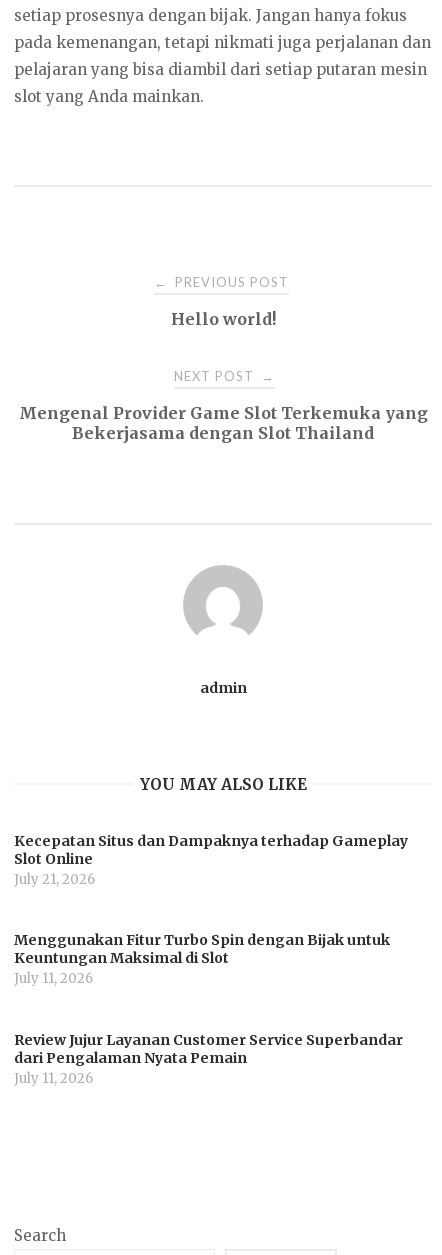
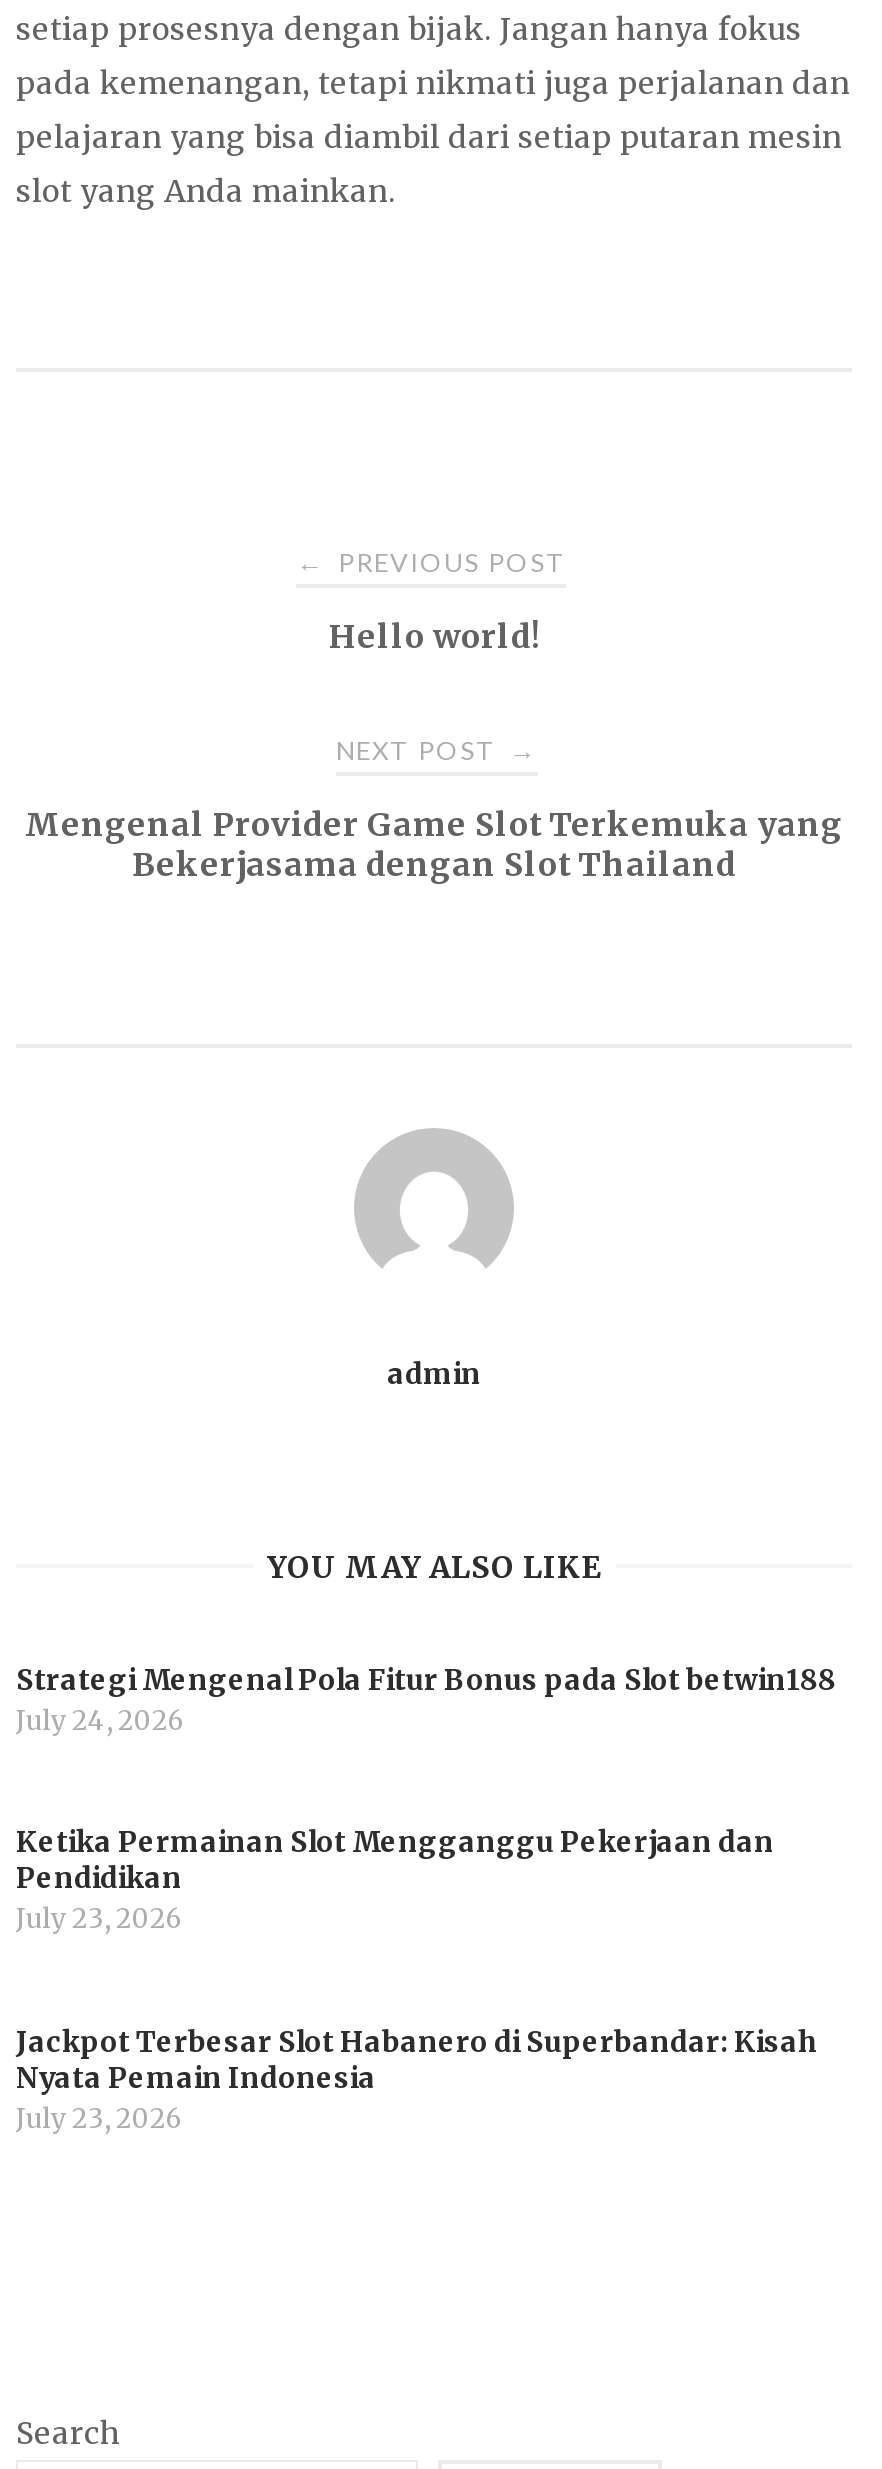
[14,832,408,888] Kecepatan Situs dan Dampaknya terhadap Gameplay | Slot Online | July 21, 2026 -> [16,1661,836,1737] Strategi Mengenal Pola Fitur Bonus pada Slot betwin188 | July 24, 2026
[14,931,390,987] Menggunakan Fitur Turbo Spin dengan Bijak untuk | Keuntungan Maksimal di Slot | July 11, 2026 -> [16,1825,774,1937] Ketika Permainan Slot Mengganggu Pekerjaan dan | Pendidikan | July 23, 2026
[14,1031,403,1087] Review Jujur Layanan Customer Service Superbandar | dari Pengalaman Nyata Pemain | July 11, 2026 -> [16,2024,816,2136] Jackpot Terbesar Slot Habanero di Superbandar: Kisah | Nyata Pemain Indonesia | July 23, 2026

